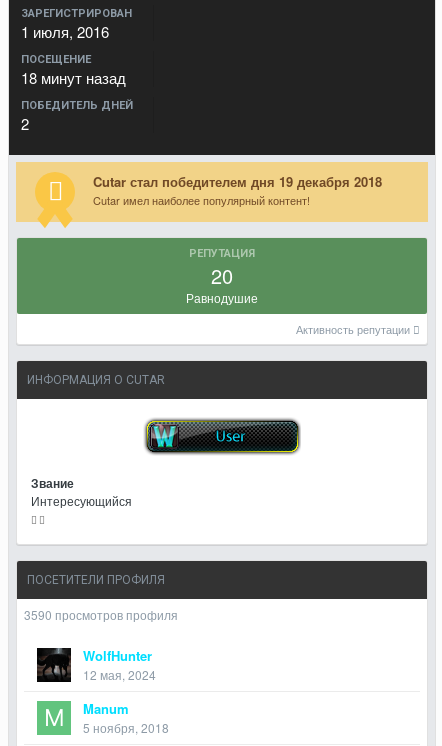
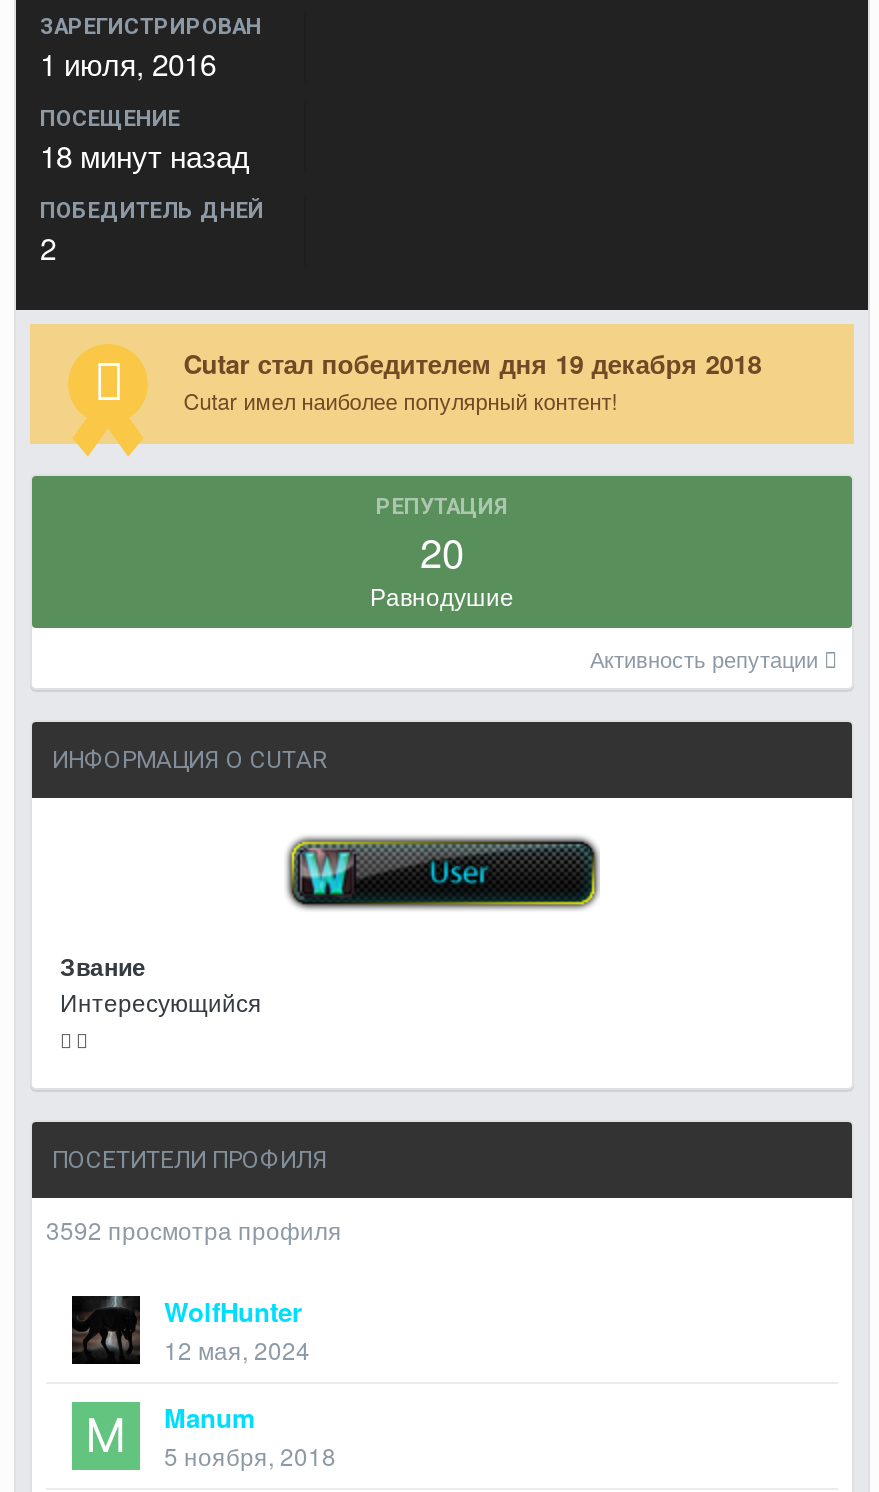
[24,606,178,623] 3590 просмотров профиля -> [46,1212,342,1246] 3592 просмотра профиля

